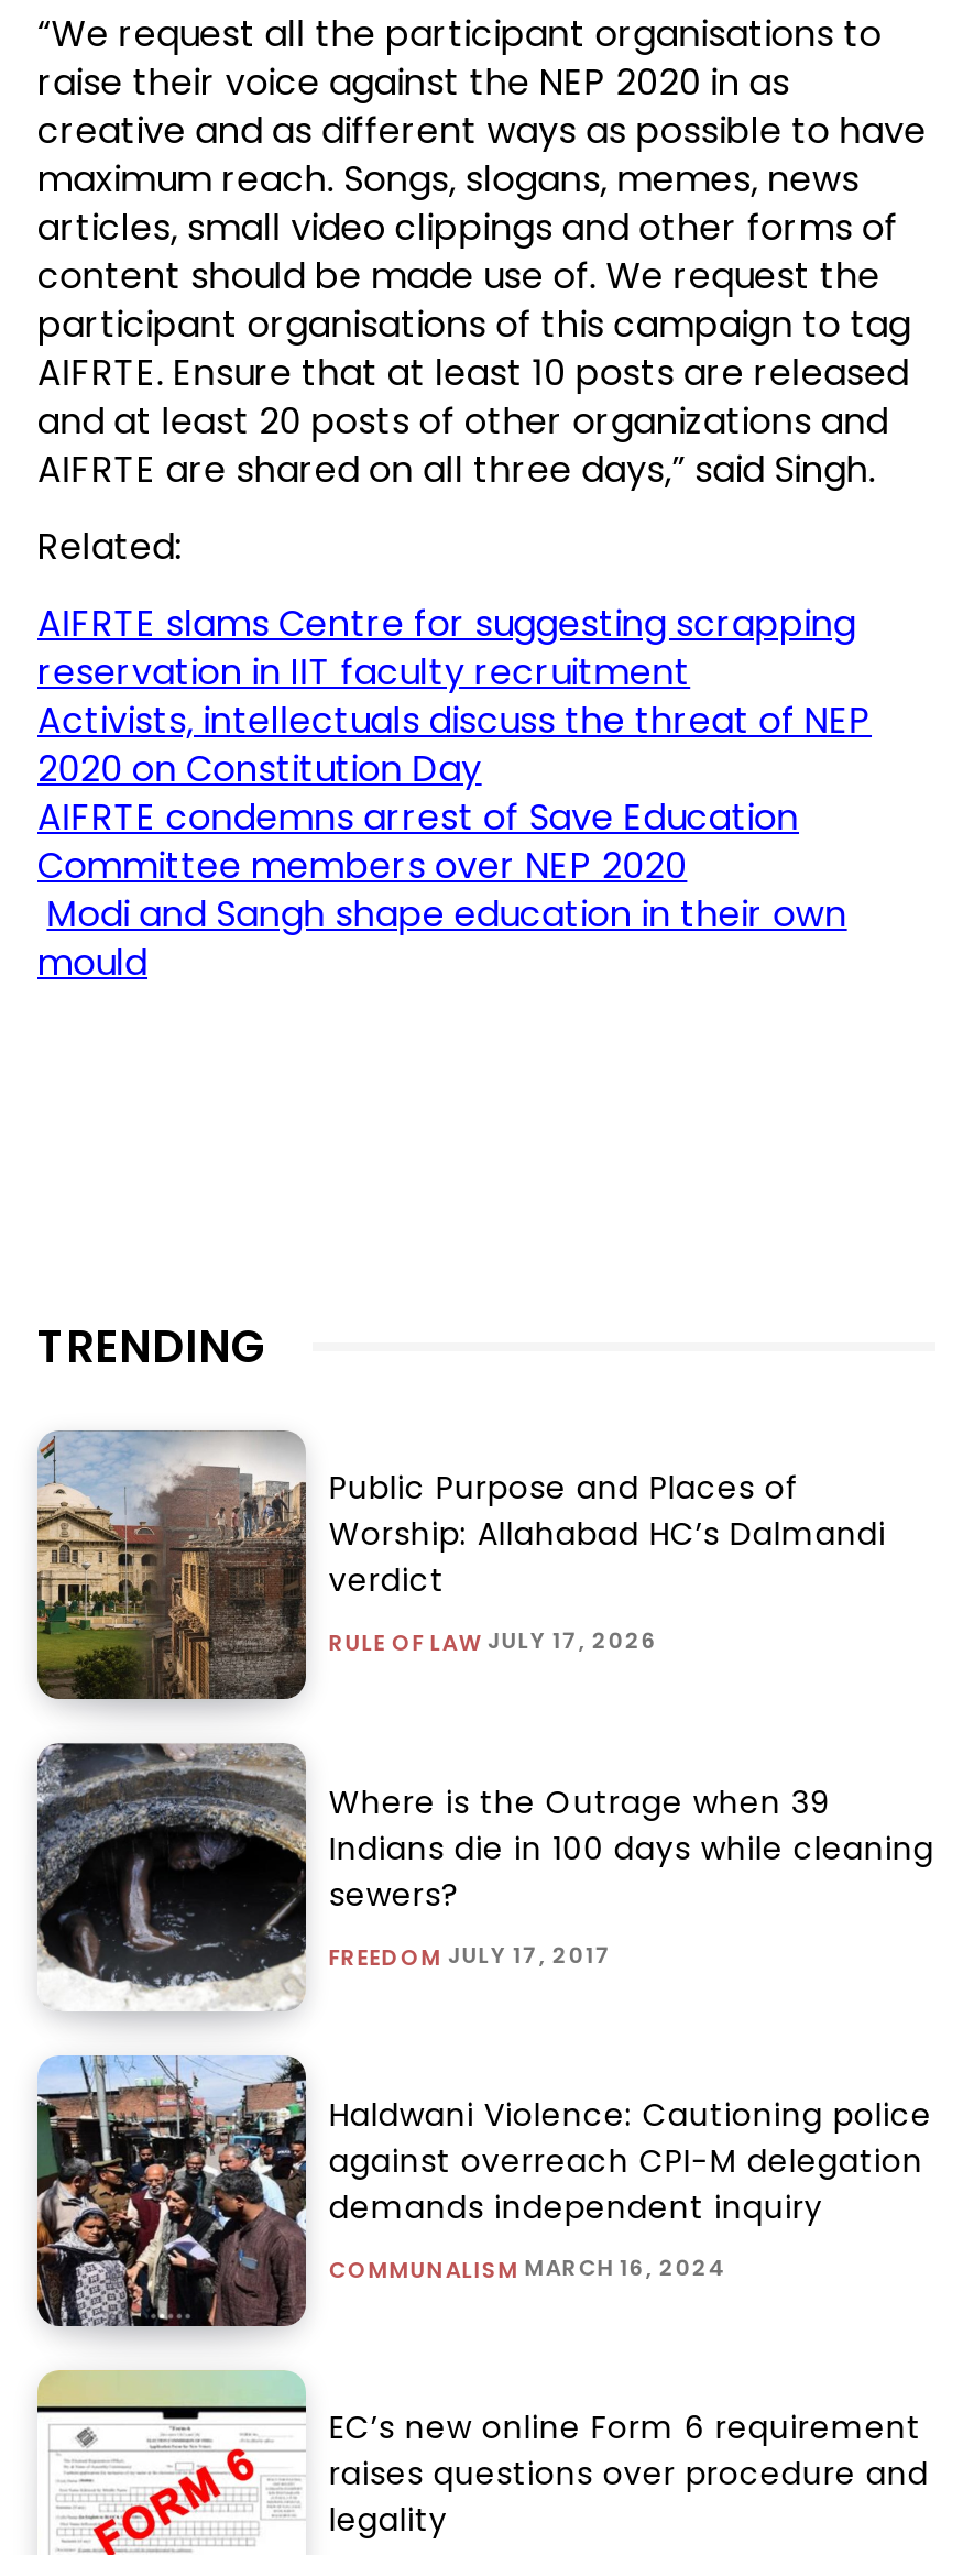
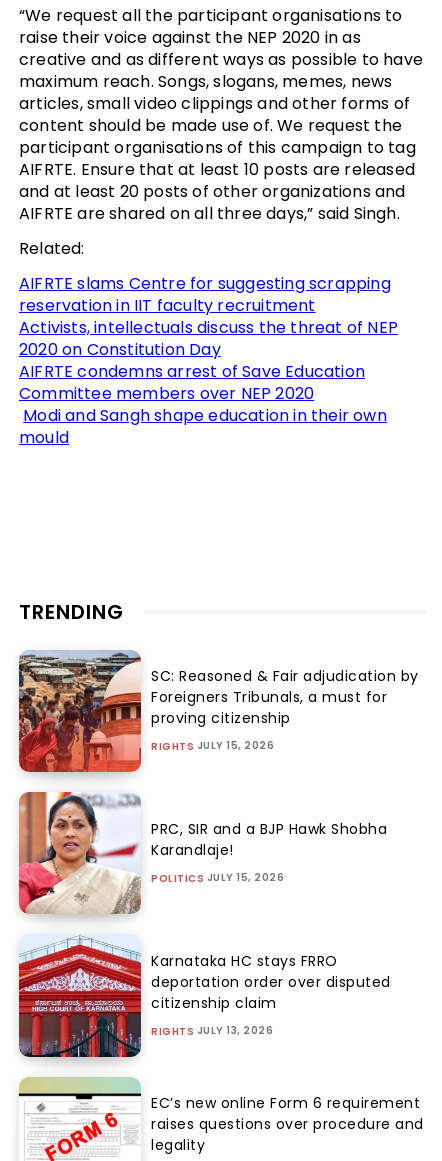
[35,1430,886,1701] [image] | Public Purpose and Places of | Worship: Allahabad HC’s Dalmandi | verdict -> [18,650,419,773] [image] | SC: Reasoned & Fair adjudication by | Foreigners Tribunals, a must for | proving citizenship
[329,1625,658,1660] RULE OF LAW JULY 17, 2026 -> [151,738,274,754] RIGHTS JULY 15, 2026
[35,1741,934,2011] [image] | Where is the Outrage when 39 | Indians die in 100 days while cleaning | sewers? -> [18,791,387,915] [image] | PRC, SIR and a BJP Hawk Shobha | Karandlaje!
[329,1938,612,1973] FREEDOM JULY 17, 2017 -> [151,870,284,886] POLITICS JULY 15, 2026
[35,2053,932,2328] [image] | Haldwani Violence: Cautioning police | against overreach CPI-M delegation | demands independent inquiry -> [18,934,391,1058] [image] | Karnataka HC stays FRRO | deportation order over disputed | citizenship claim
[329,2252,727,2287] COMMUNALISM MARCH 16, 2024 -> [151,1023,273,1039] RIGHTS JULY 13, 2026

